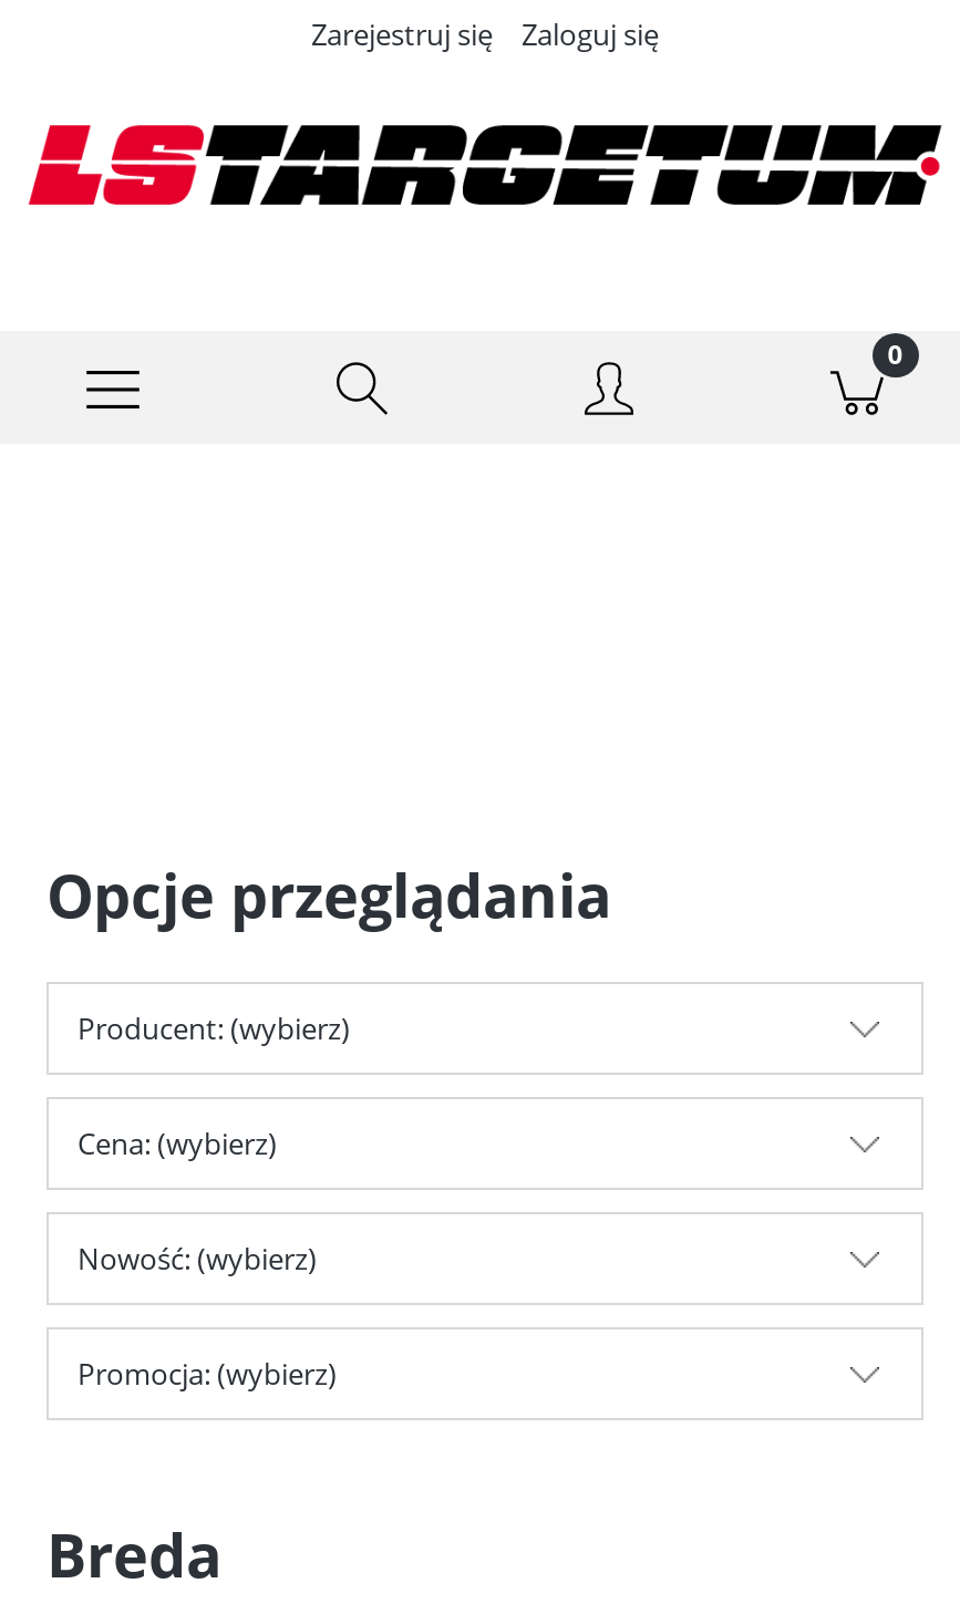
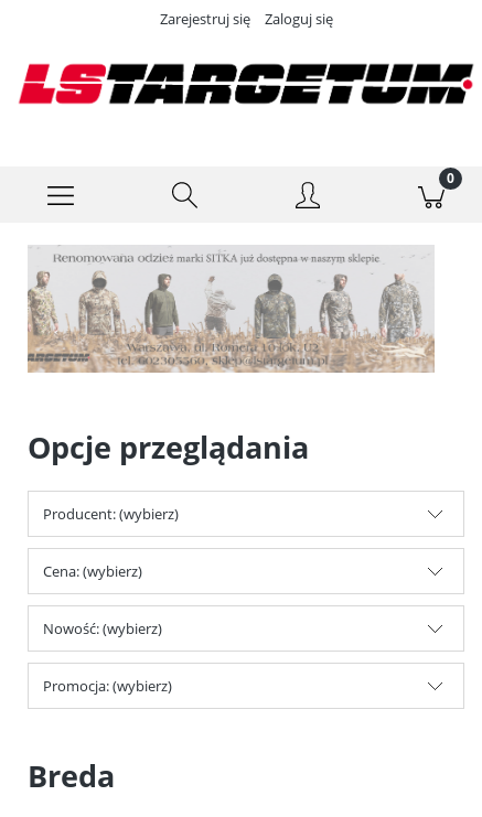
none -> [26,246,436,374] [image]

